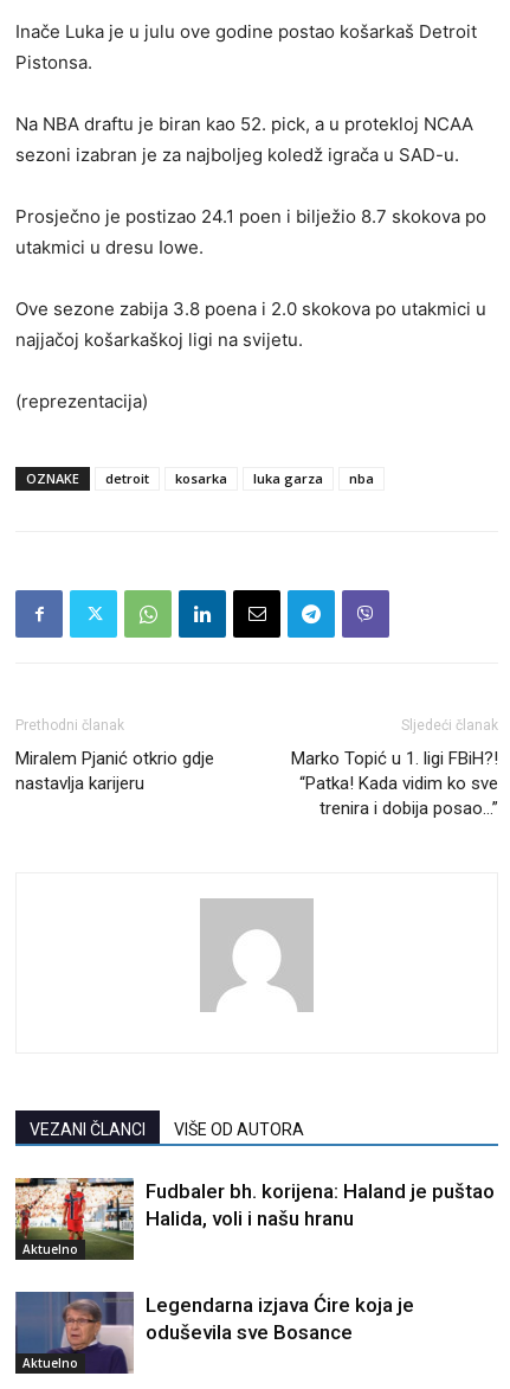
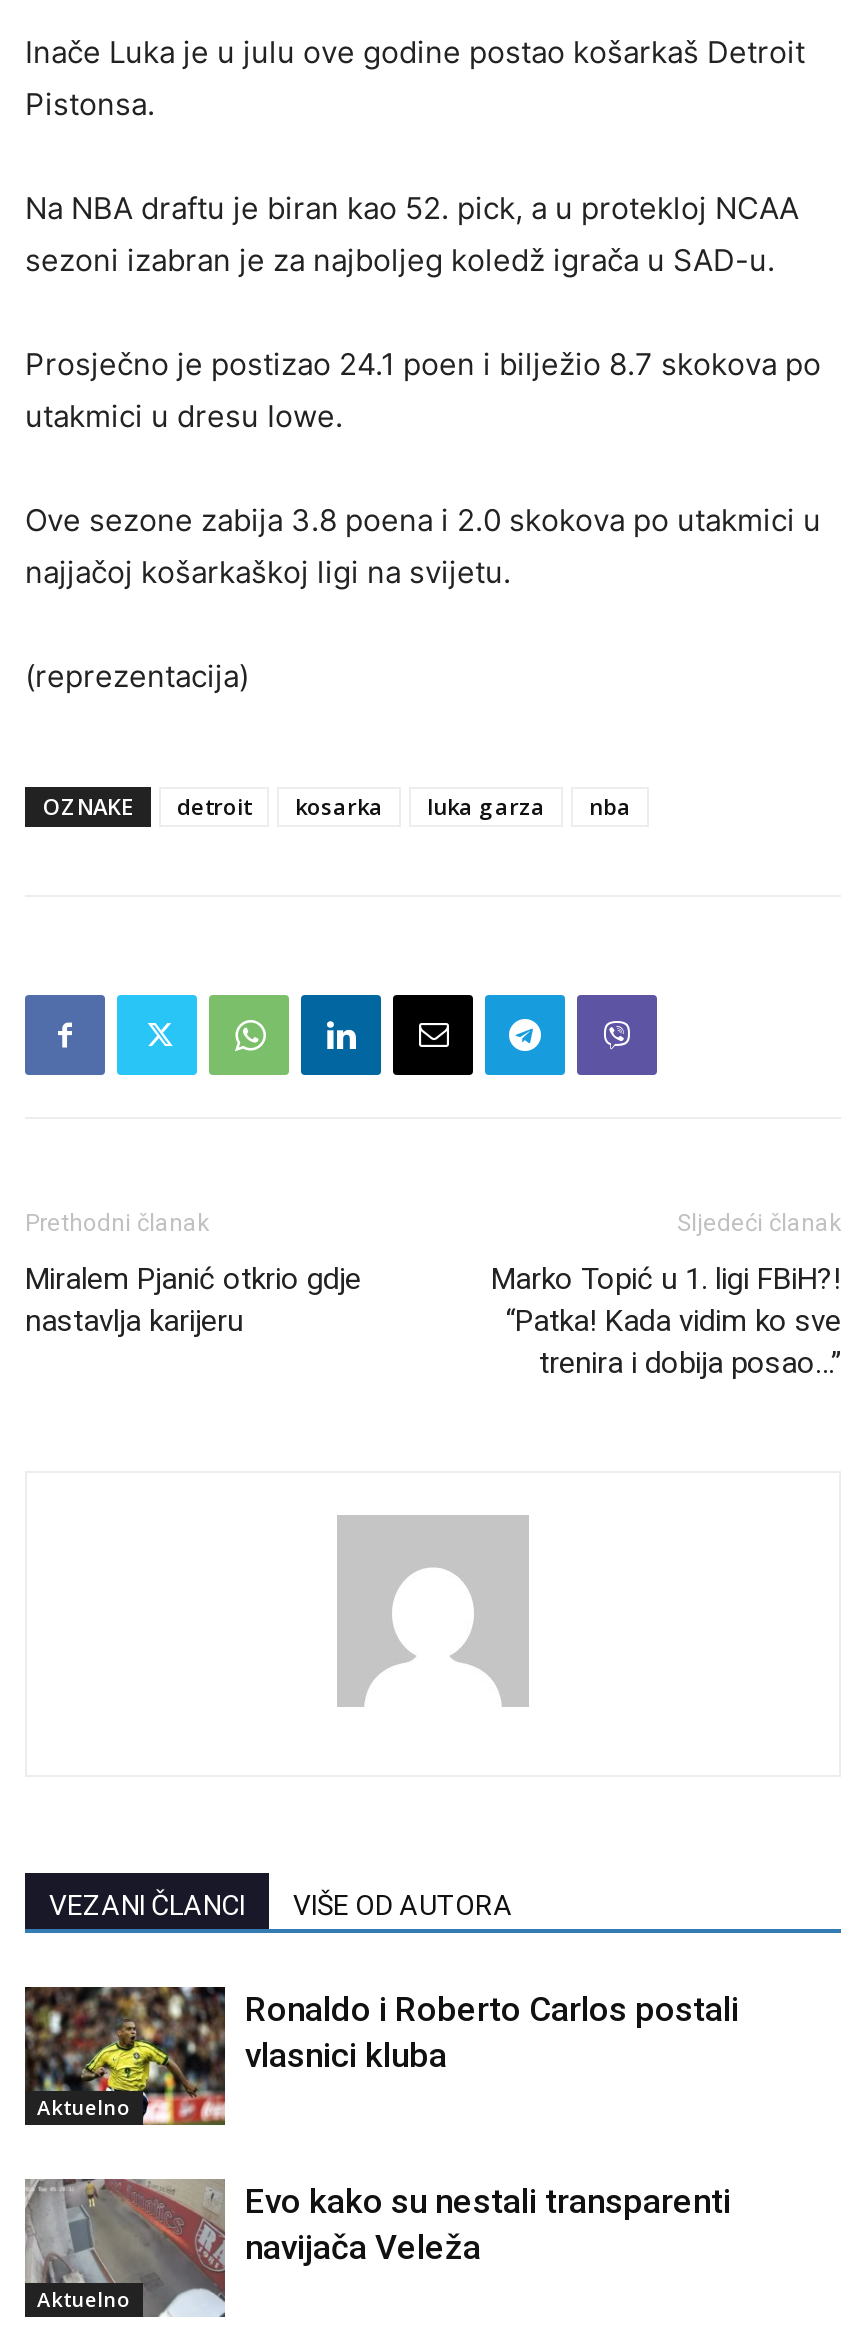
[14,1177,495,1261] [image] | Fudbaler bh. korijena: Haland je puštao | Halida, voli i našu hranu -> [23,1985,739,2127] [image] | Ronaldo i Roberto Carlos postali | vlasnici kluba
[15,1291,414,1375] [image] | Legendarna izjava Ćire koja je | oduševila sve Bosance -> [25,2179,731,2317] [image] | Evo kako su nestali transparenti | navijača Veleža

